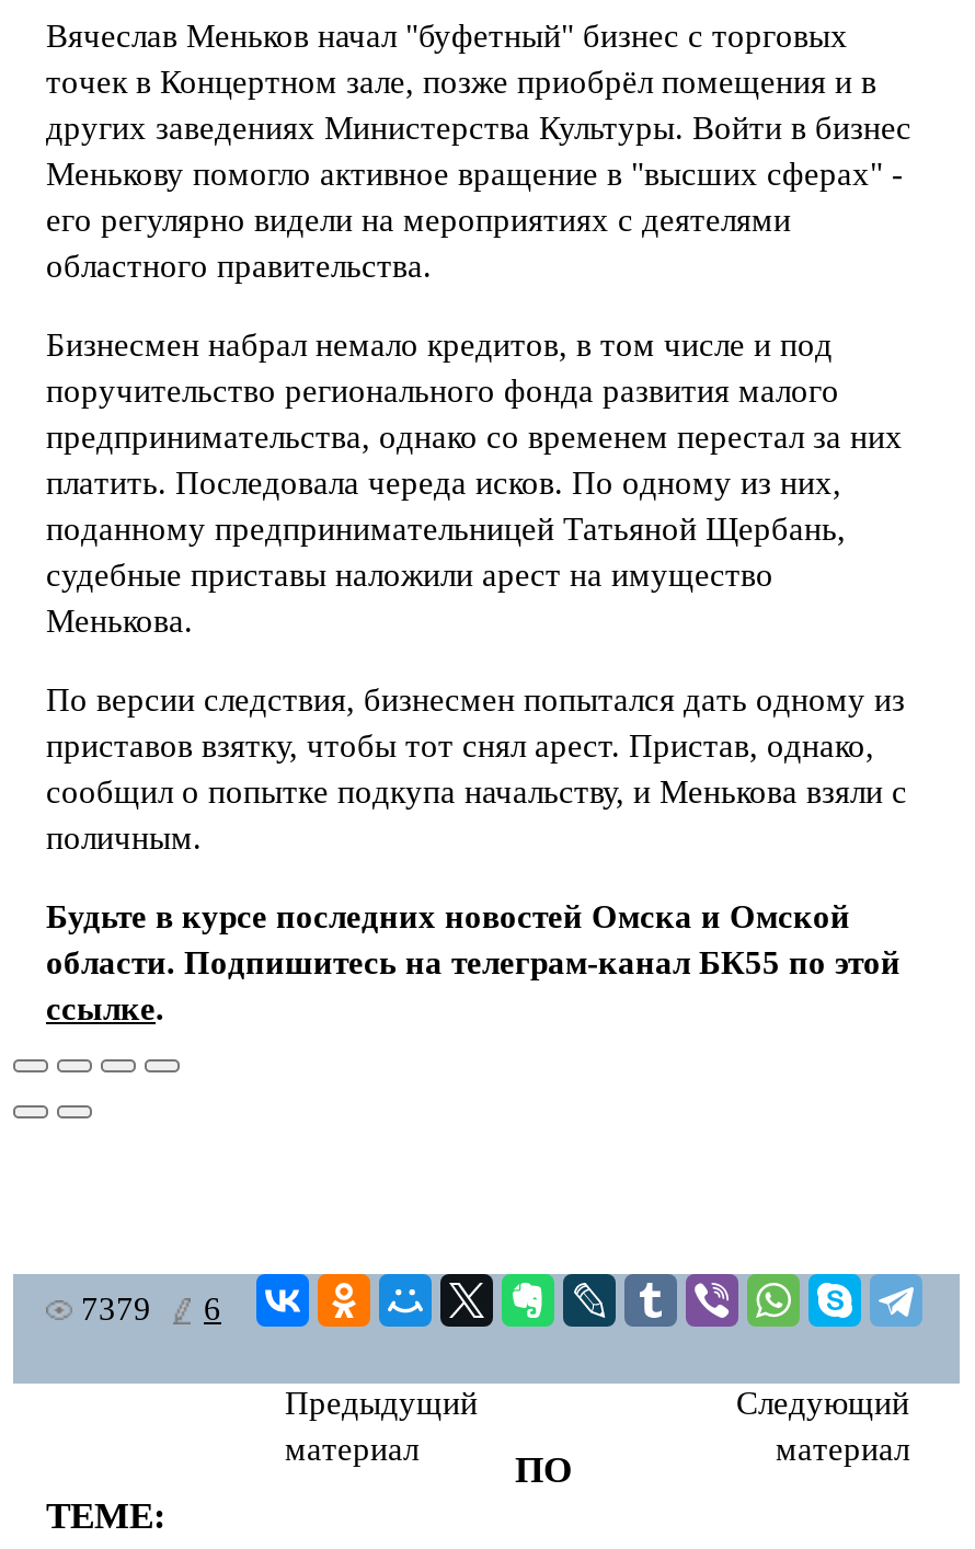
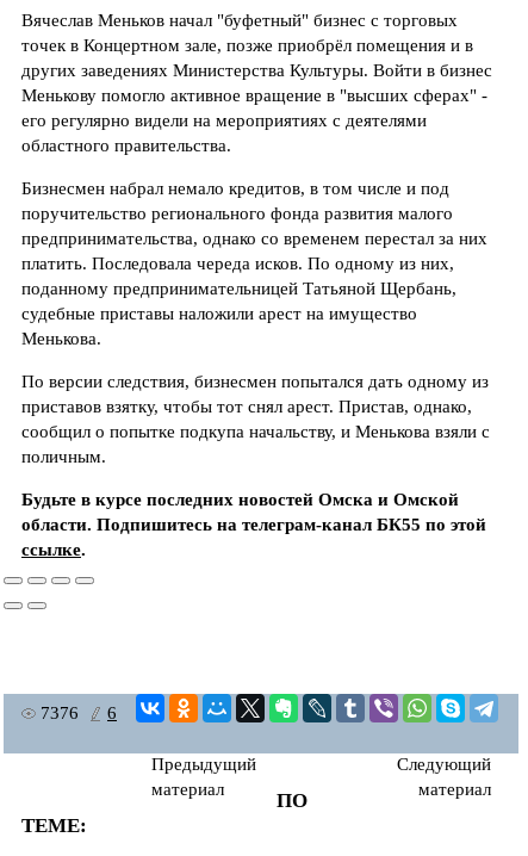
[81,1292,221,1327] 7379 6 -> [41,704,117,723] 7376 6

